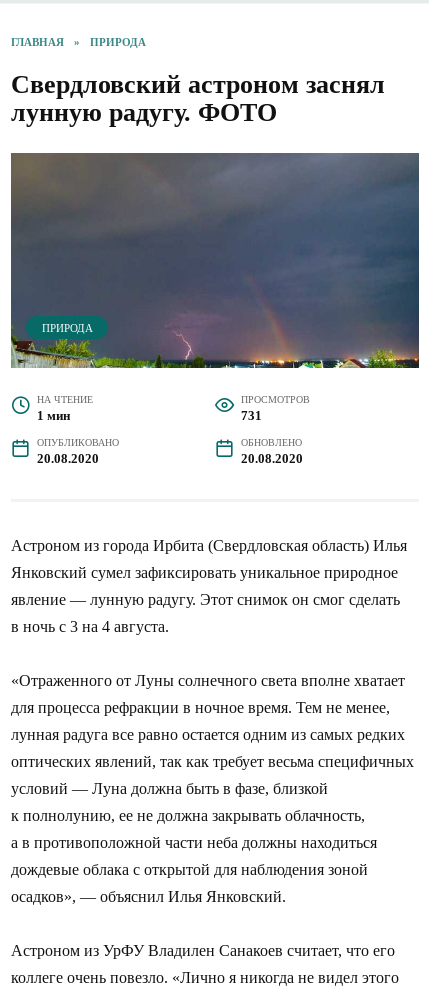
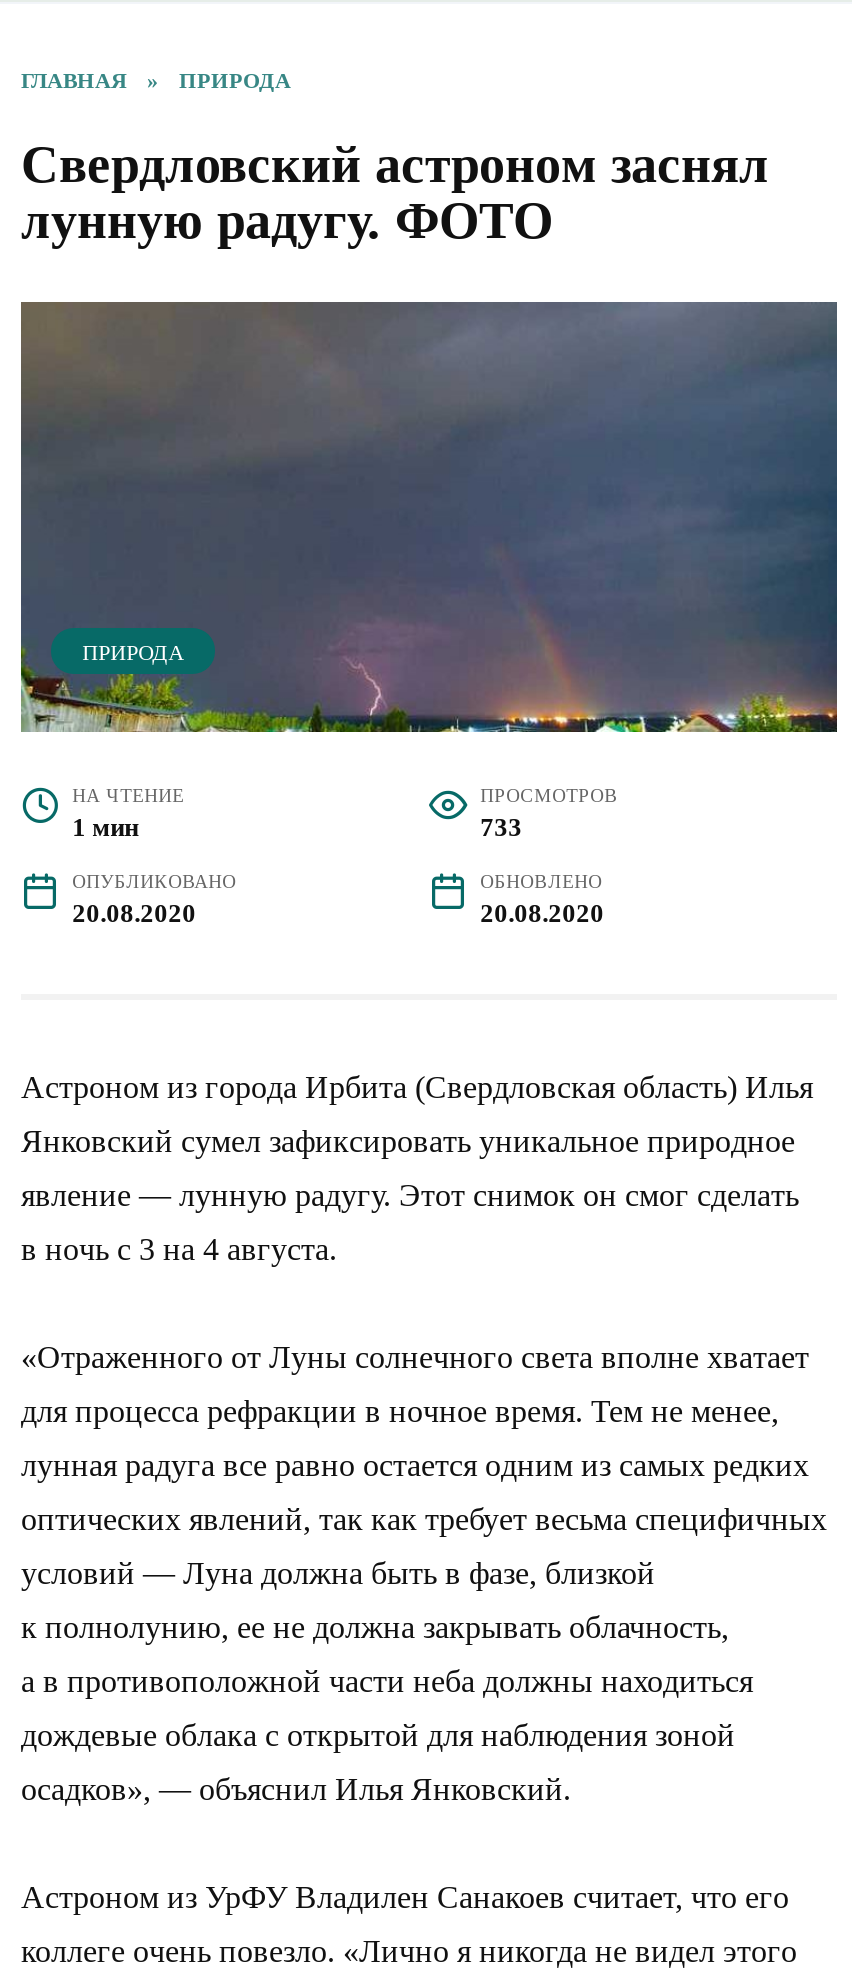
[241,408,262,422] 731 -> [480,813,522,841] 733

